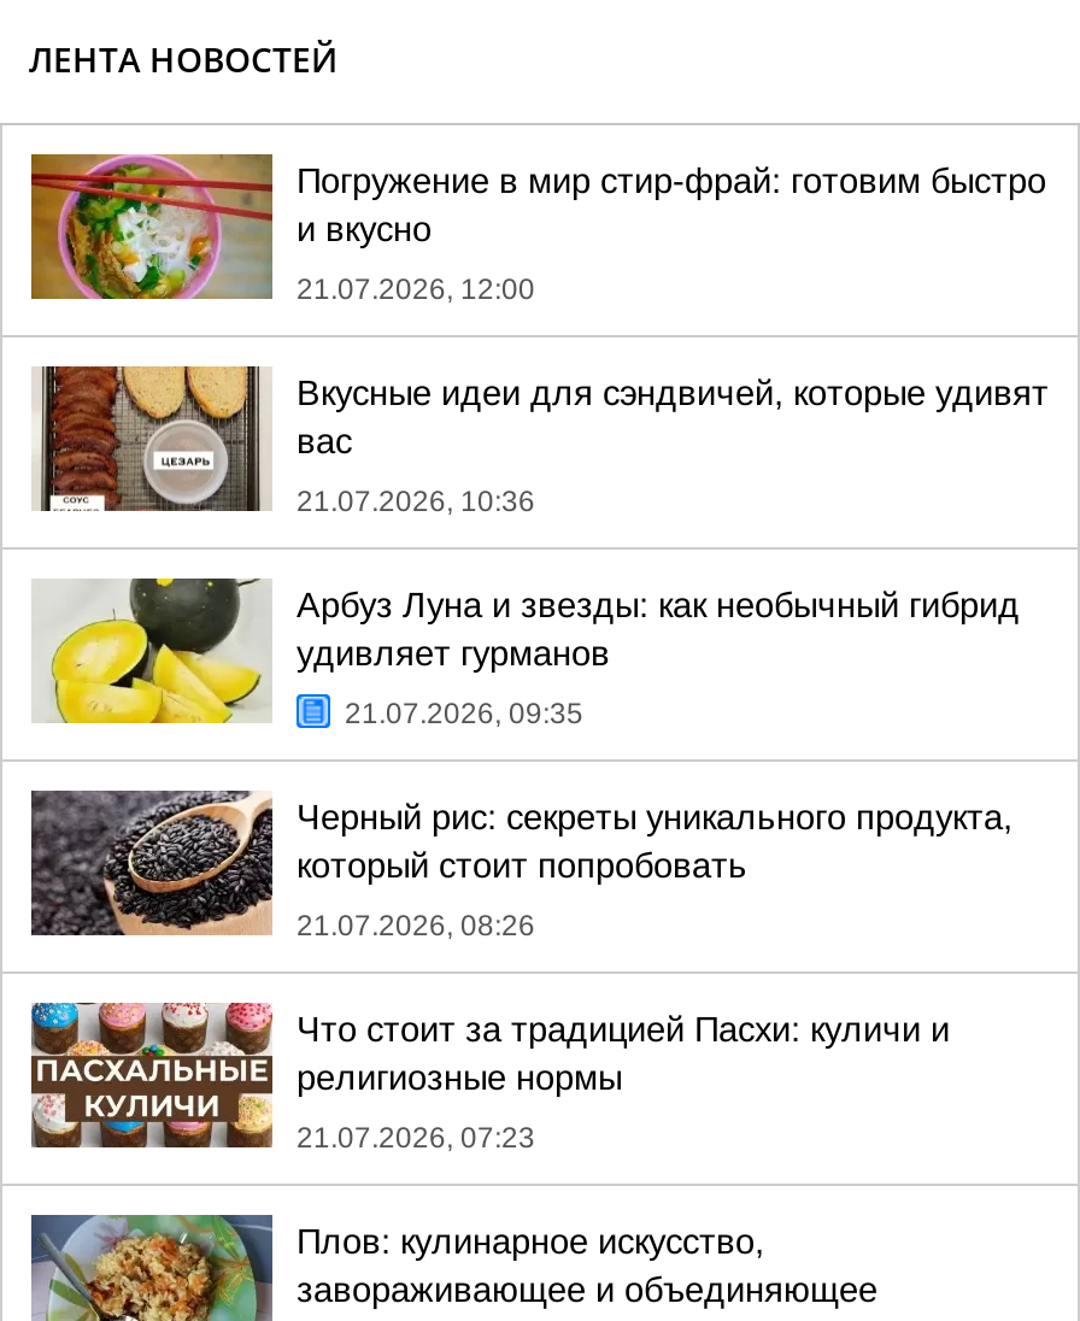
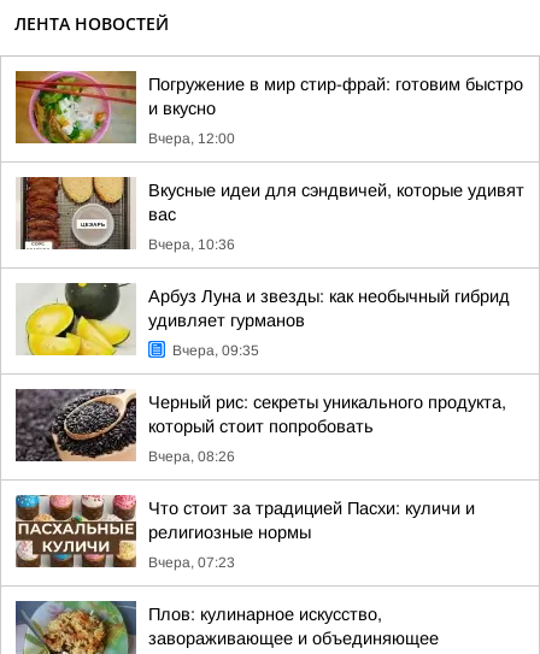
[297,272,535,306] 21.07.2026, 12:00 -> [148,130,235,147] Вчера, 12:00
[297,485,535,518] 21.07.2026, 10:36 -> [148,236,235,253] Вчера, 10:36
[345,697,583,730] 21.07.2026, 09:35 -> [172,342,259,359] Вчера, 09:35
[297,909,535,943] 21.07.2026, 08:26 -> [148,448,235,465] Вчера, 08:26
[297,1121,535,1155] 21.07.2026, 07:23 -> [148,554,235,571] Вчера, 07:23

